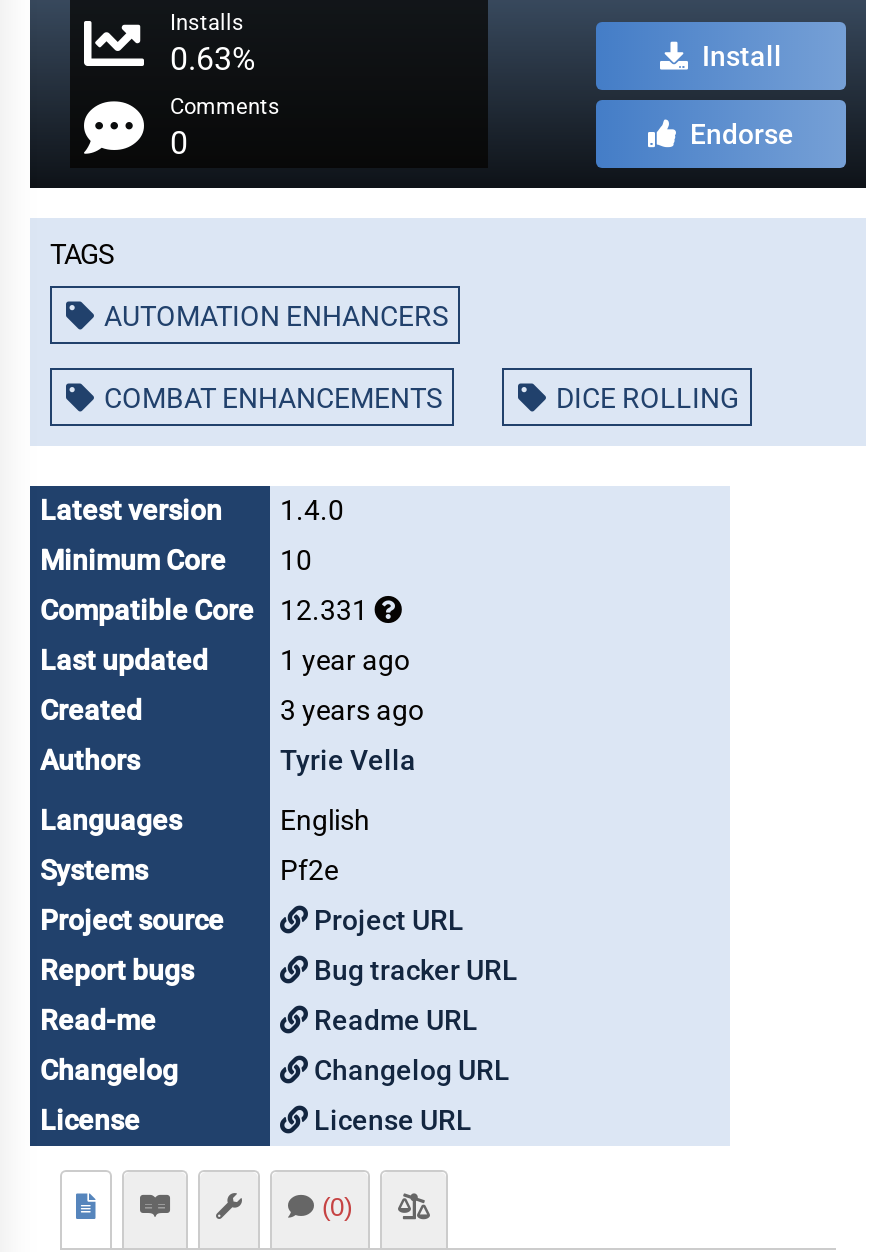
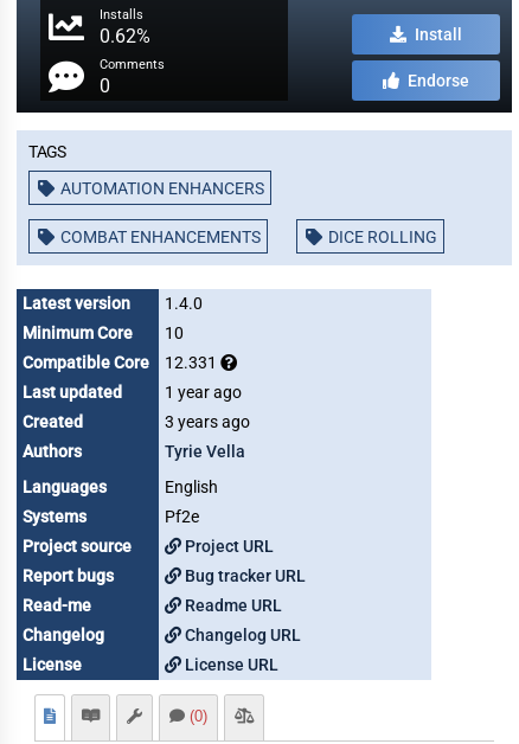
[170,40,256,78] 0.63% -> [100,25,150,47] 0.62%

